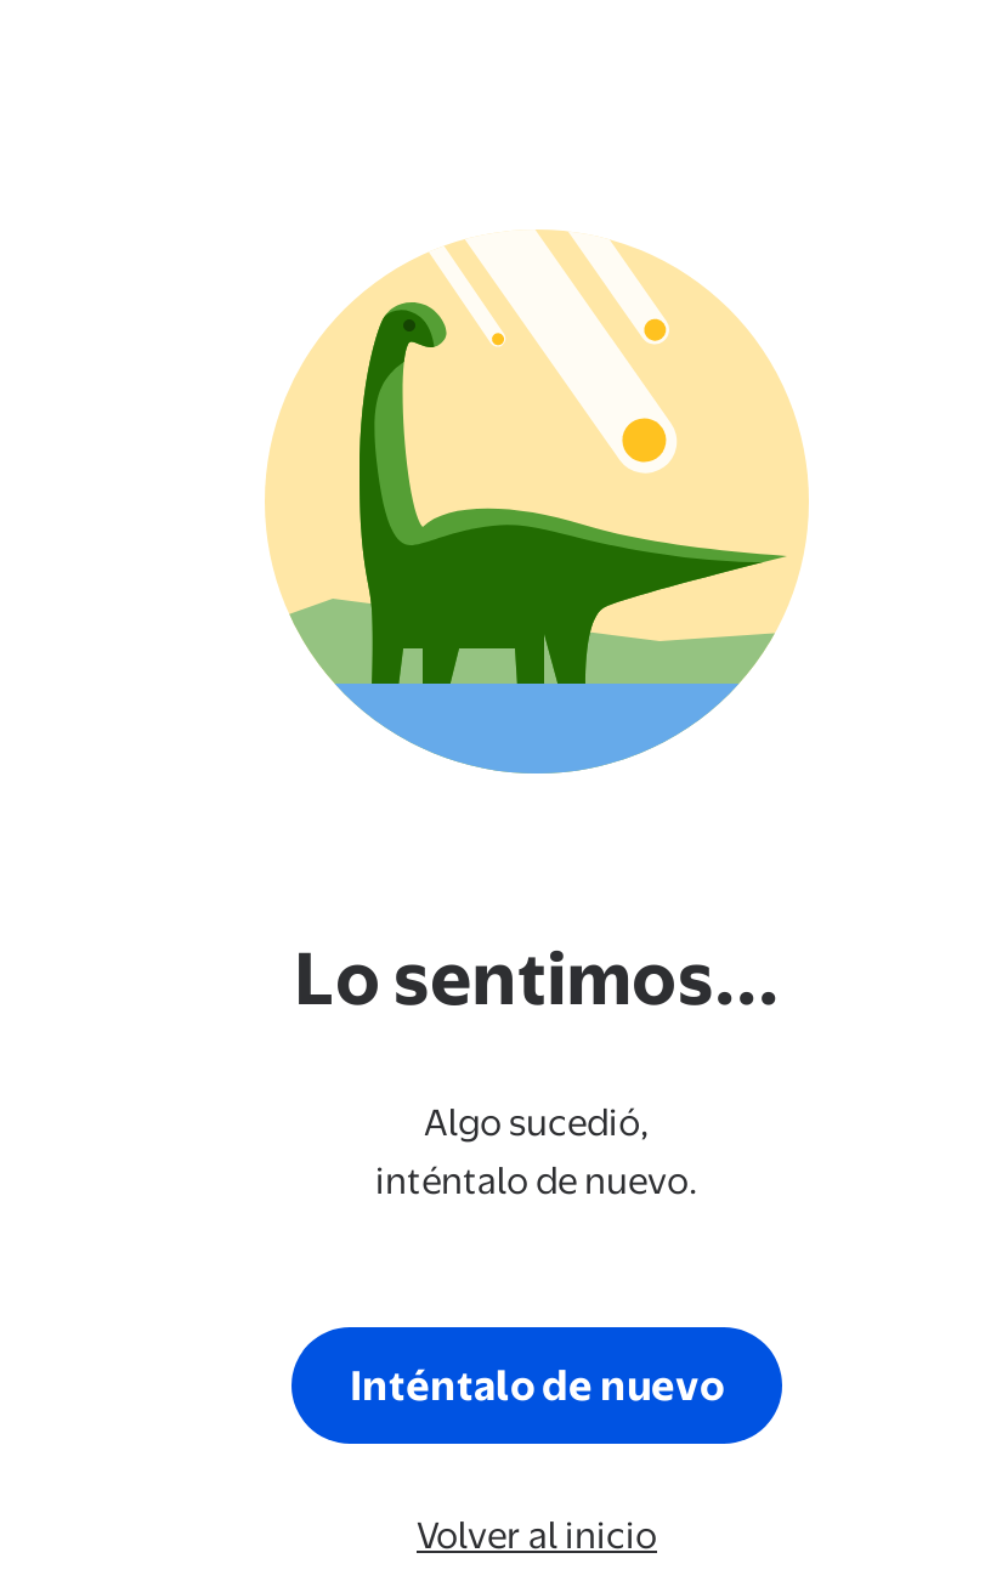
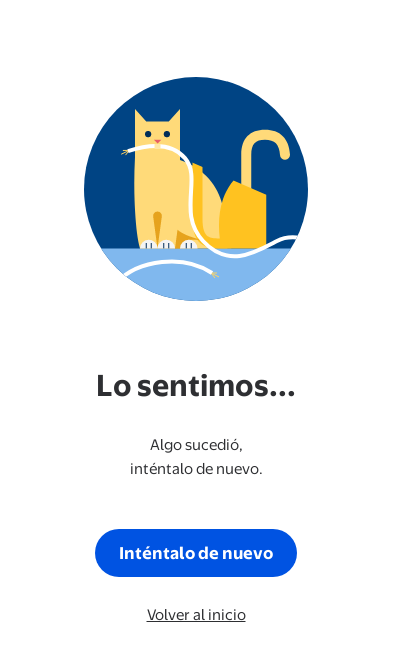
[265,229,809,718] [image] -> [83,76,309,279] [image]

